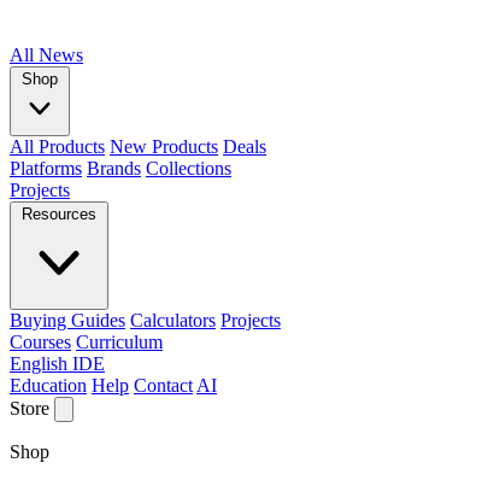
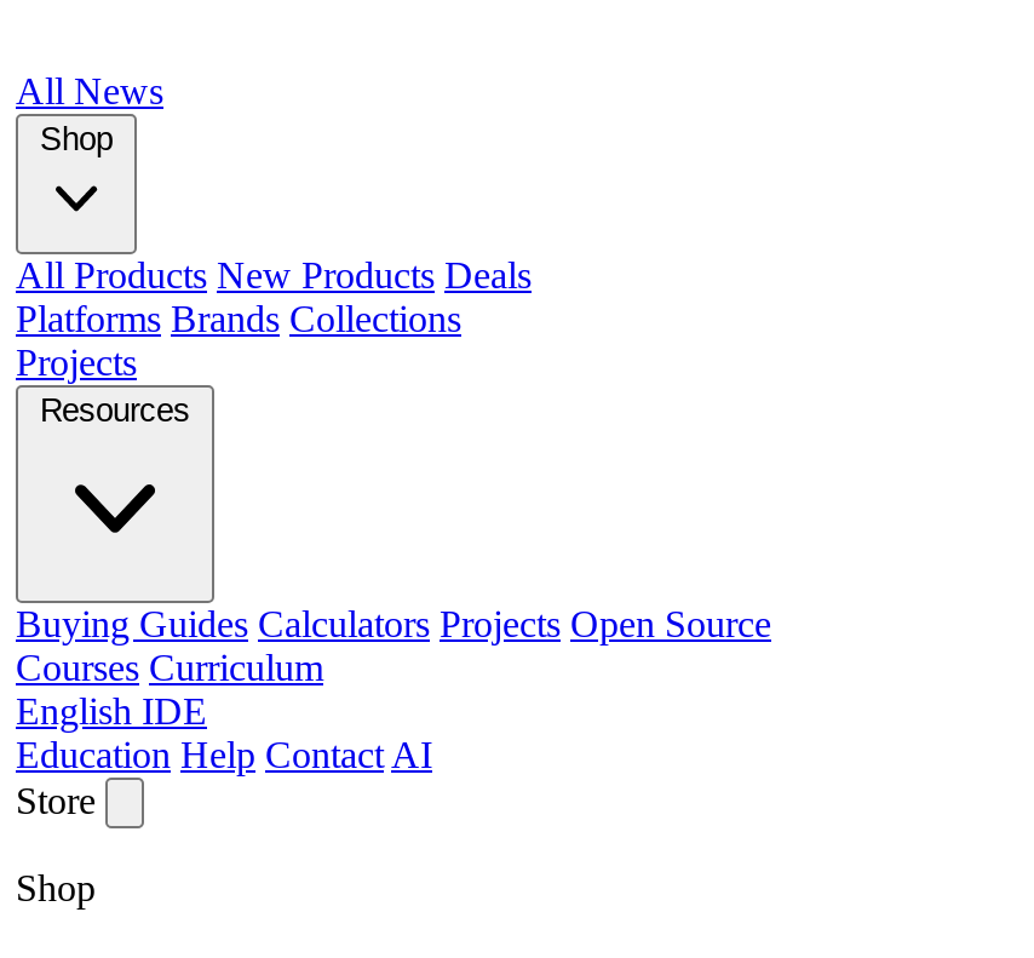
[10,310,281,330] Buying Guides Calculators Projects -> [16,603,771,644] Buying Guides Calculators Projects Open Source

